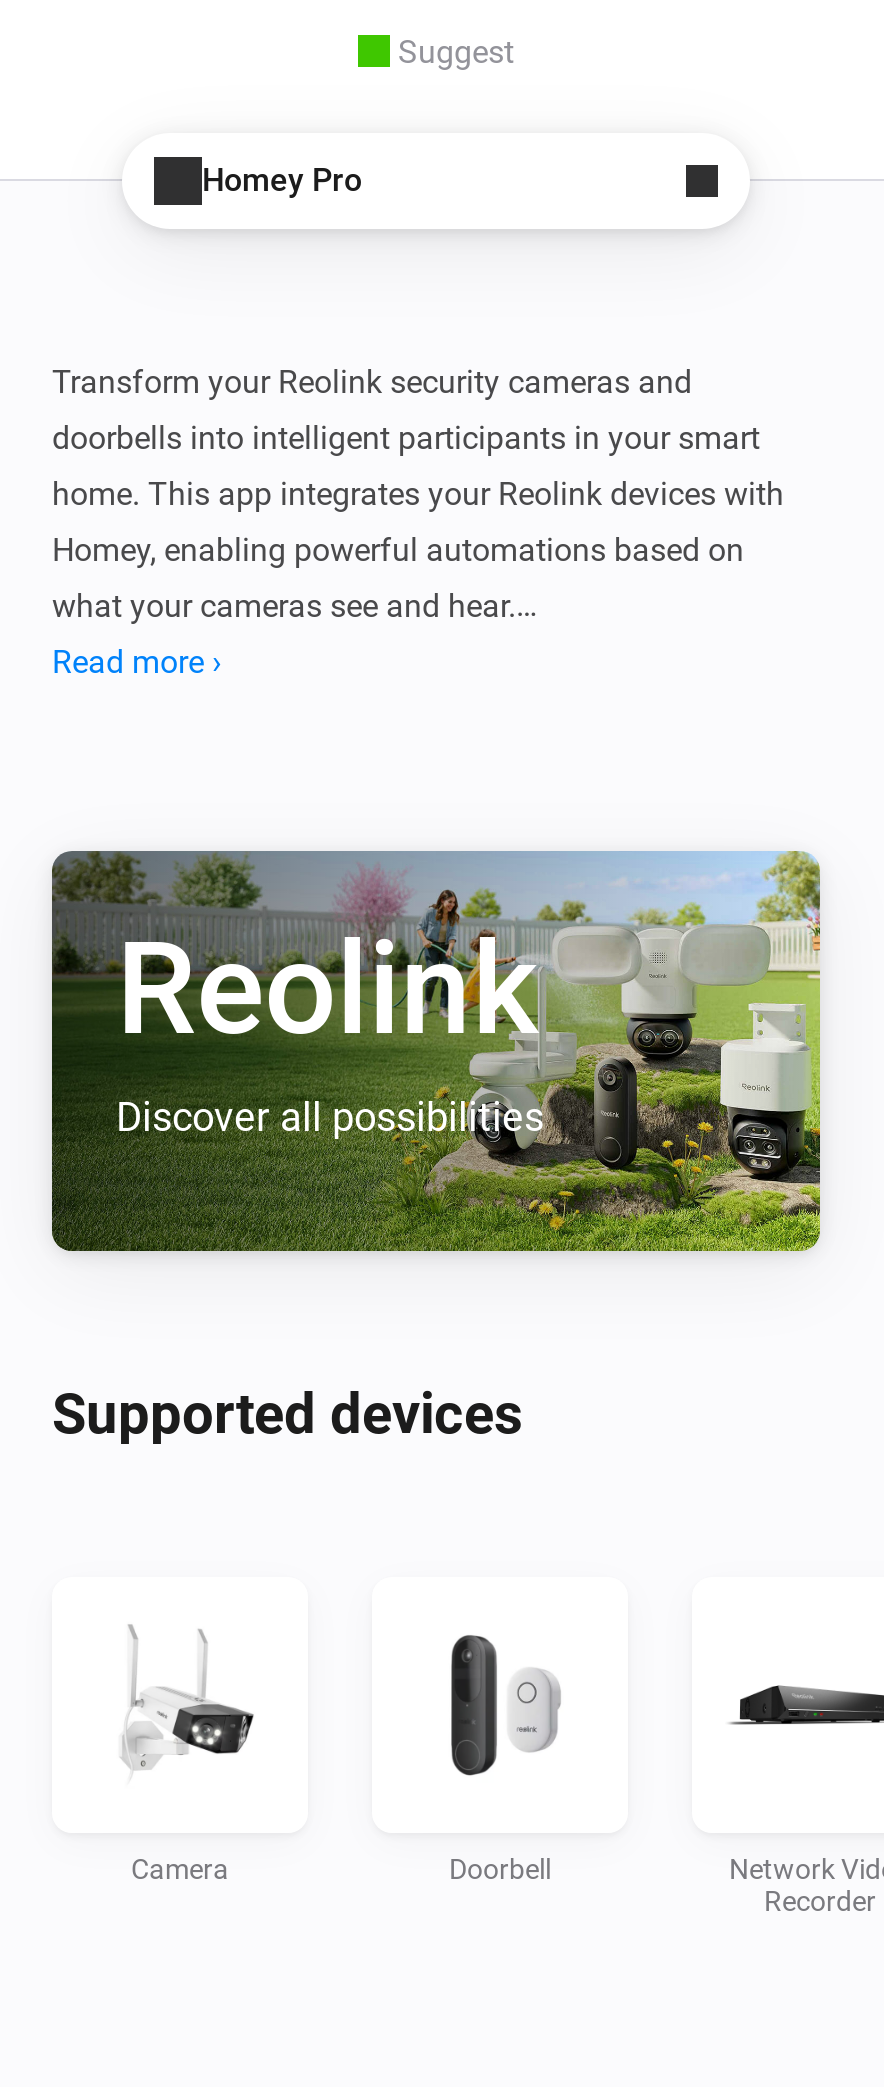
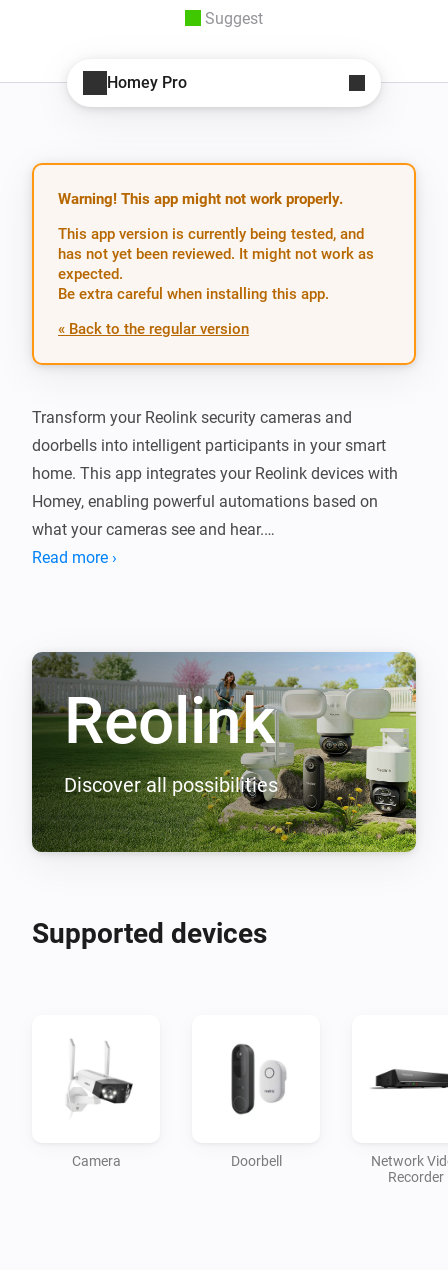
none -> [30,162,418,367] [image] | Warning! This app might not work properly. | This app version is currently being tested, and | has not yet been reviewed. It might not work as | expected. | Be extra careful when installing this app. | « Back to the regular version

